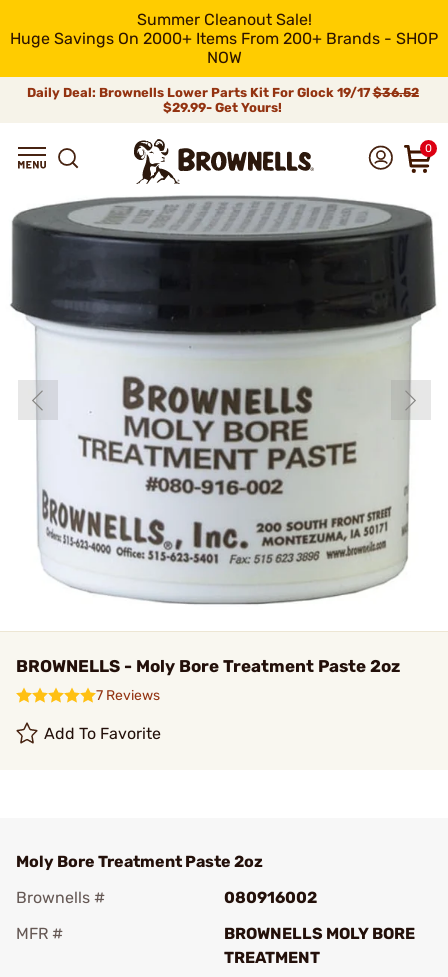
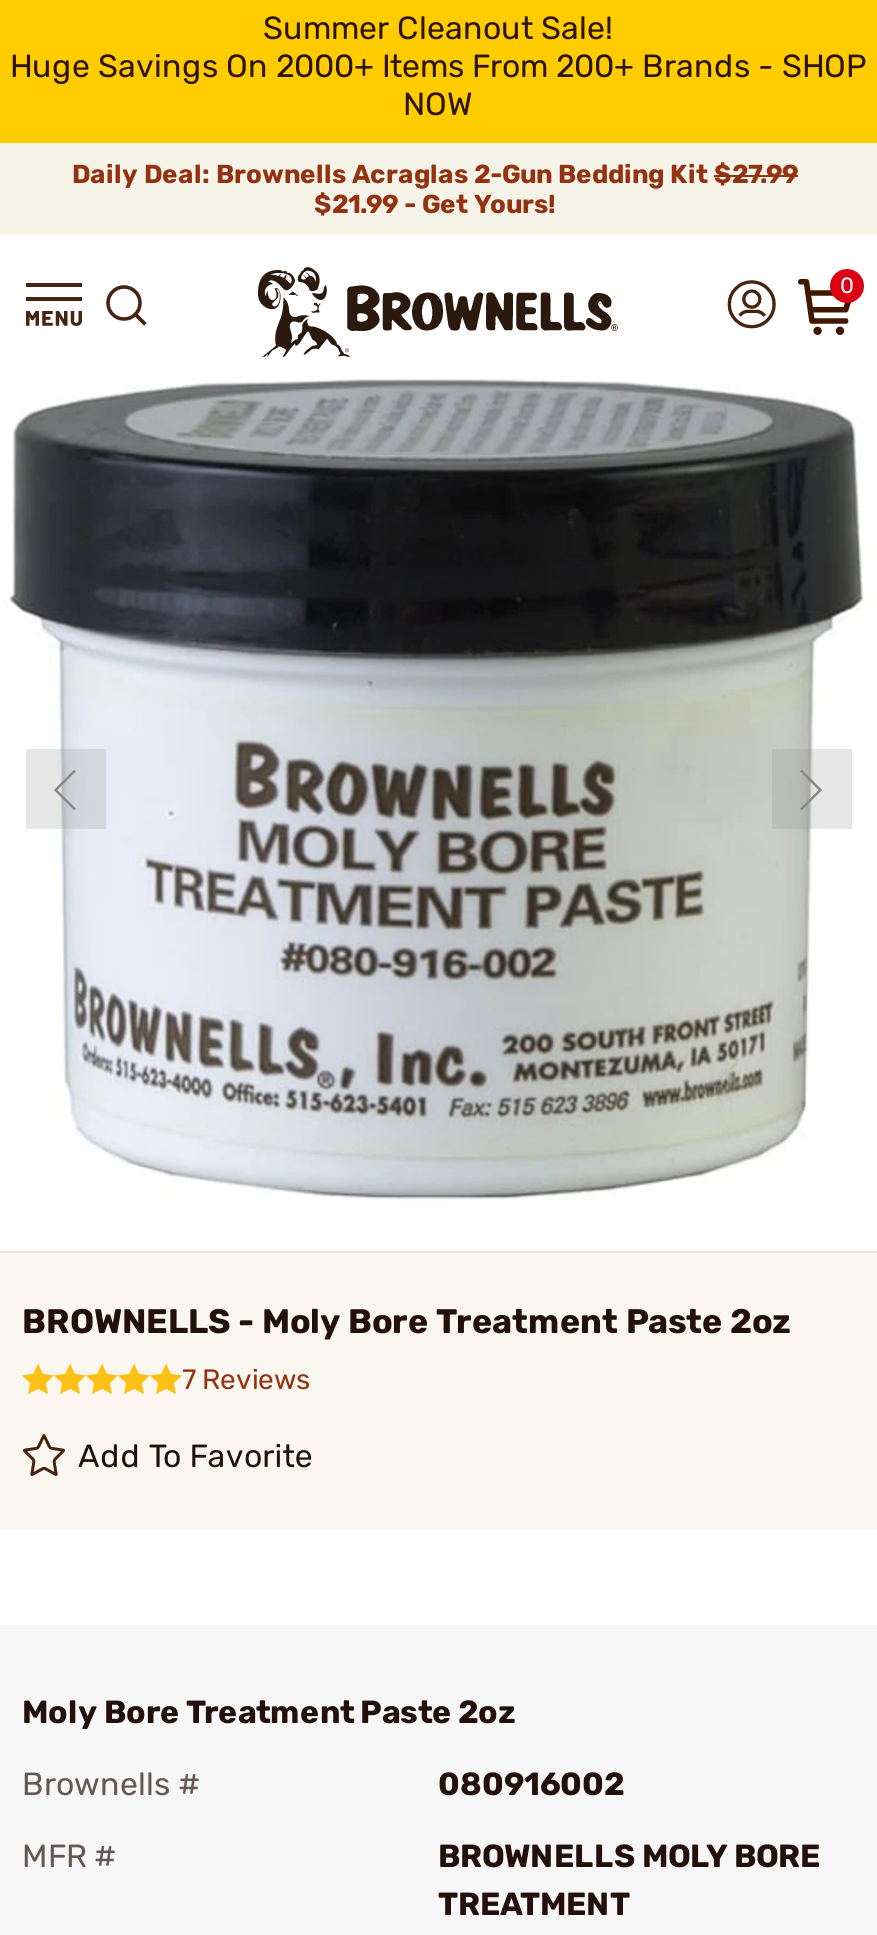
[26,85,418,115] Daily Deal: Brownells Lower Parts Kit For Glock 19/17 $36.52 | $29.99- Get Yours! -> [72,159,798,219] Daily Deal: Brownells Acraglas 2-Gun Bedding Kit $27.99 | $21.99 - Get Yours!

